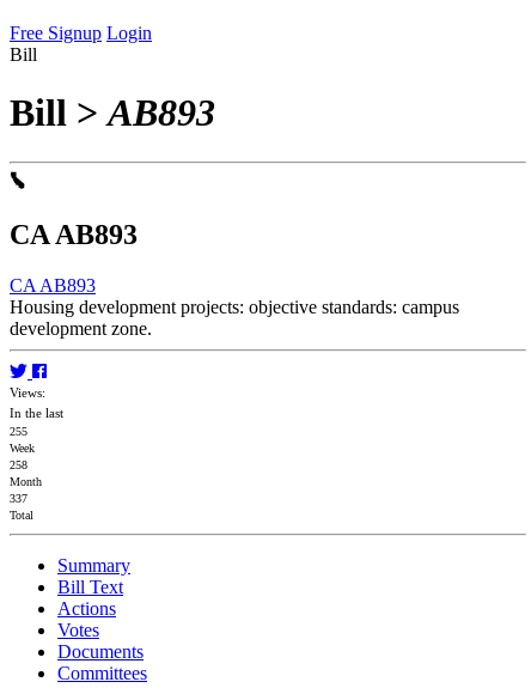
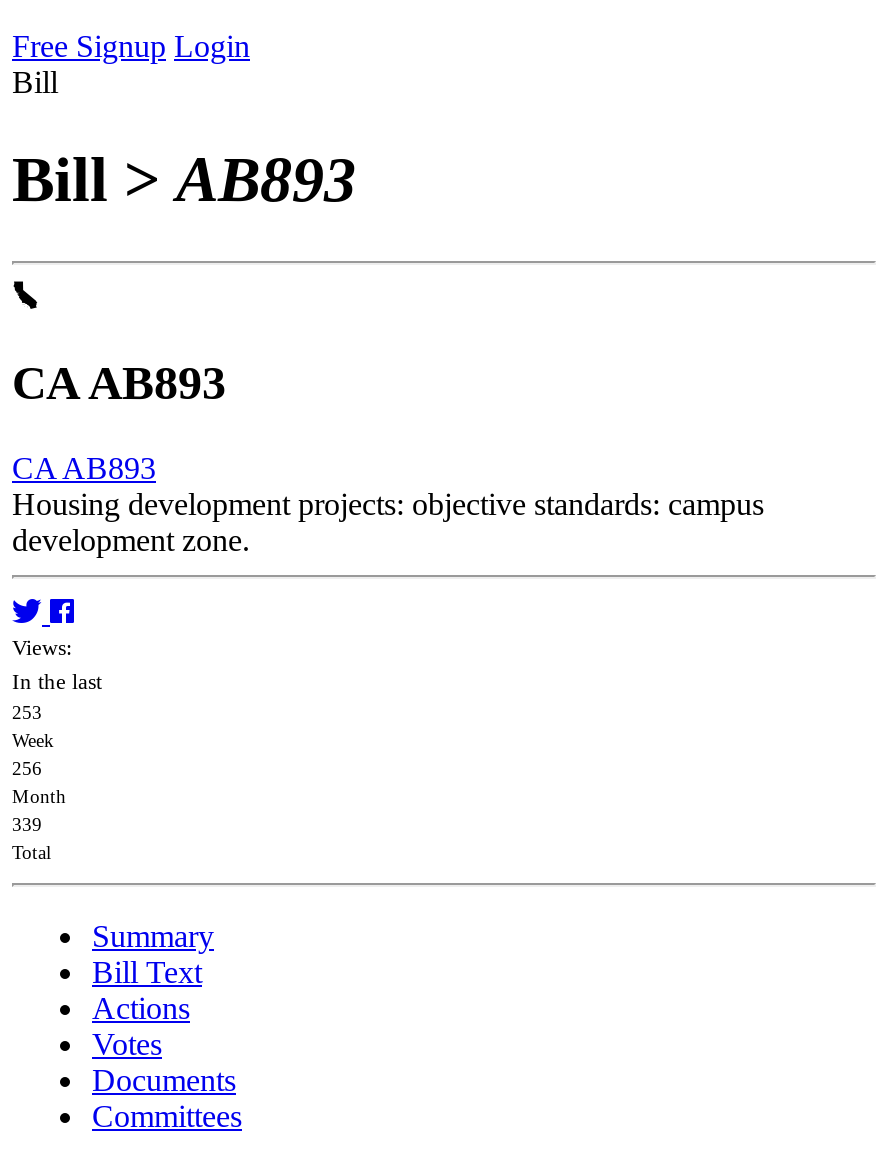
[10,424,28,437] 255 -> [12,700,42,722] 253
[10,458,28,471] 258 -> [12,756,42,778] 256
[10,491,28,504] 337 -> [12,812,42,834] 339

